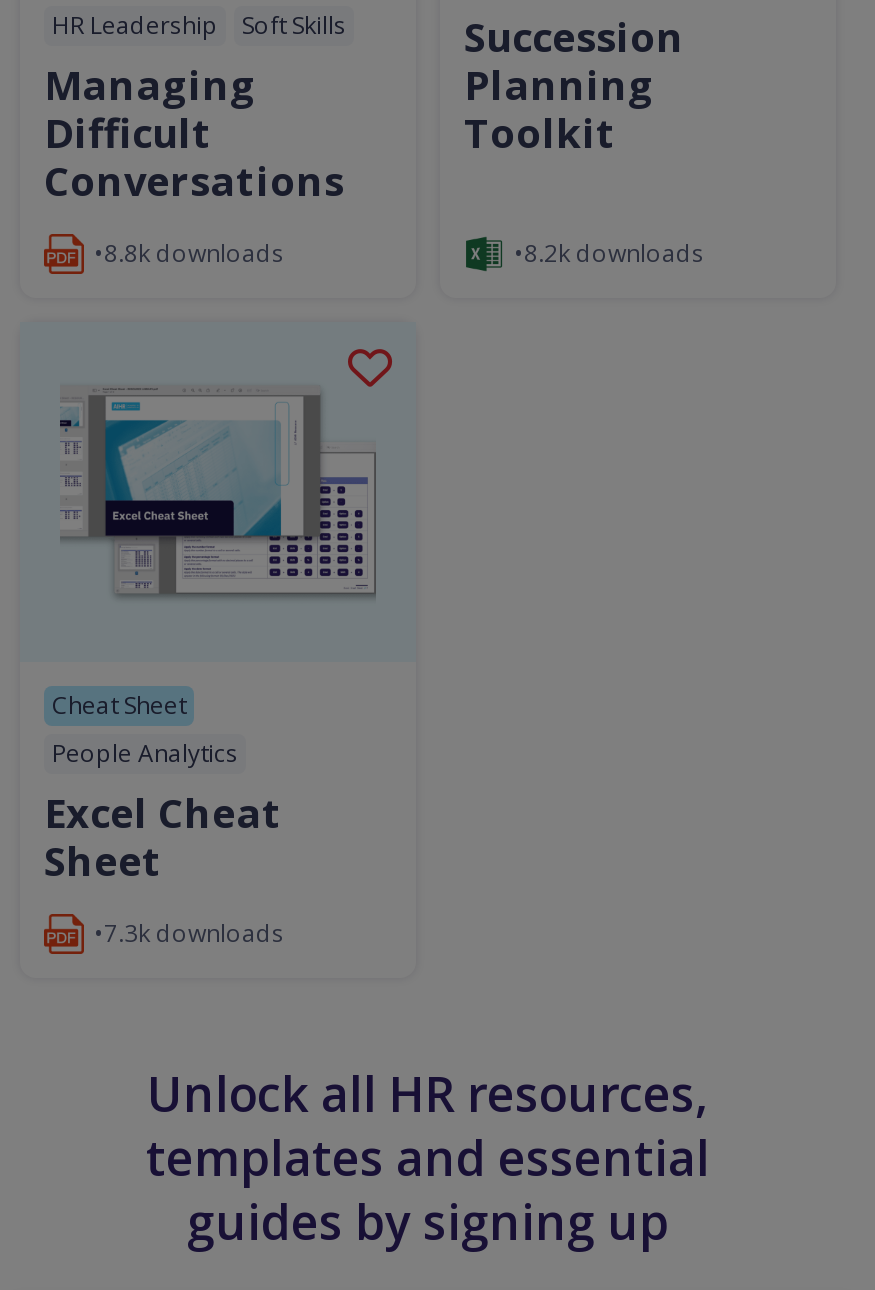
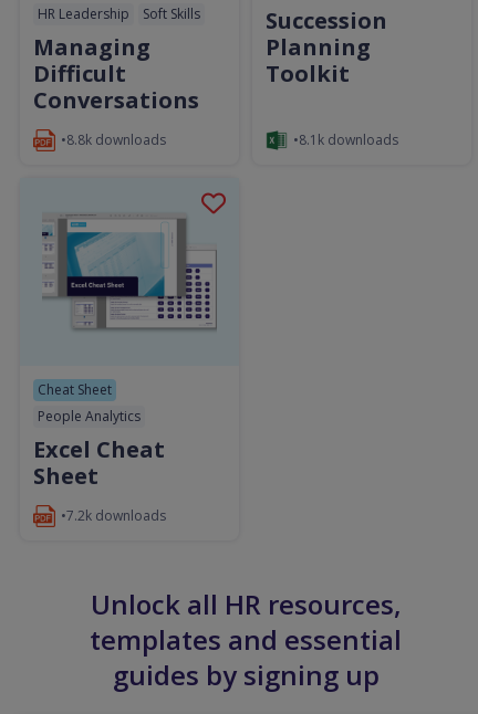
[514,236,704,270] •8.2k downloads -> [293,130,398,149] •8.1k downloads
[94,916,284,950] •7.3k downloads -> [61,506,166,525] •7.2k downloads

